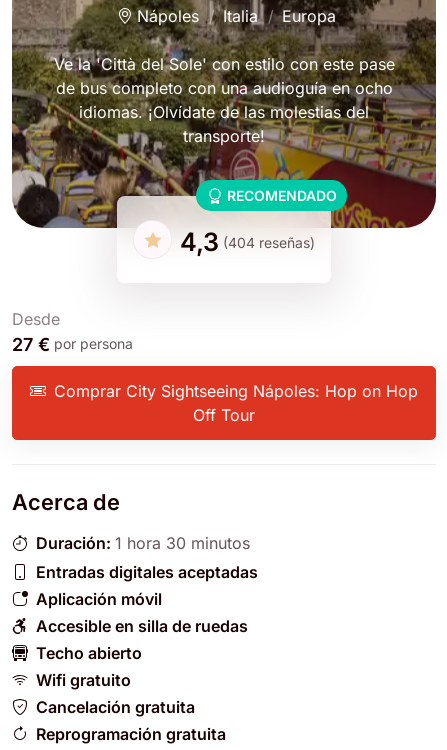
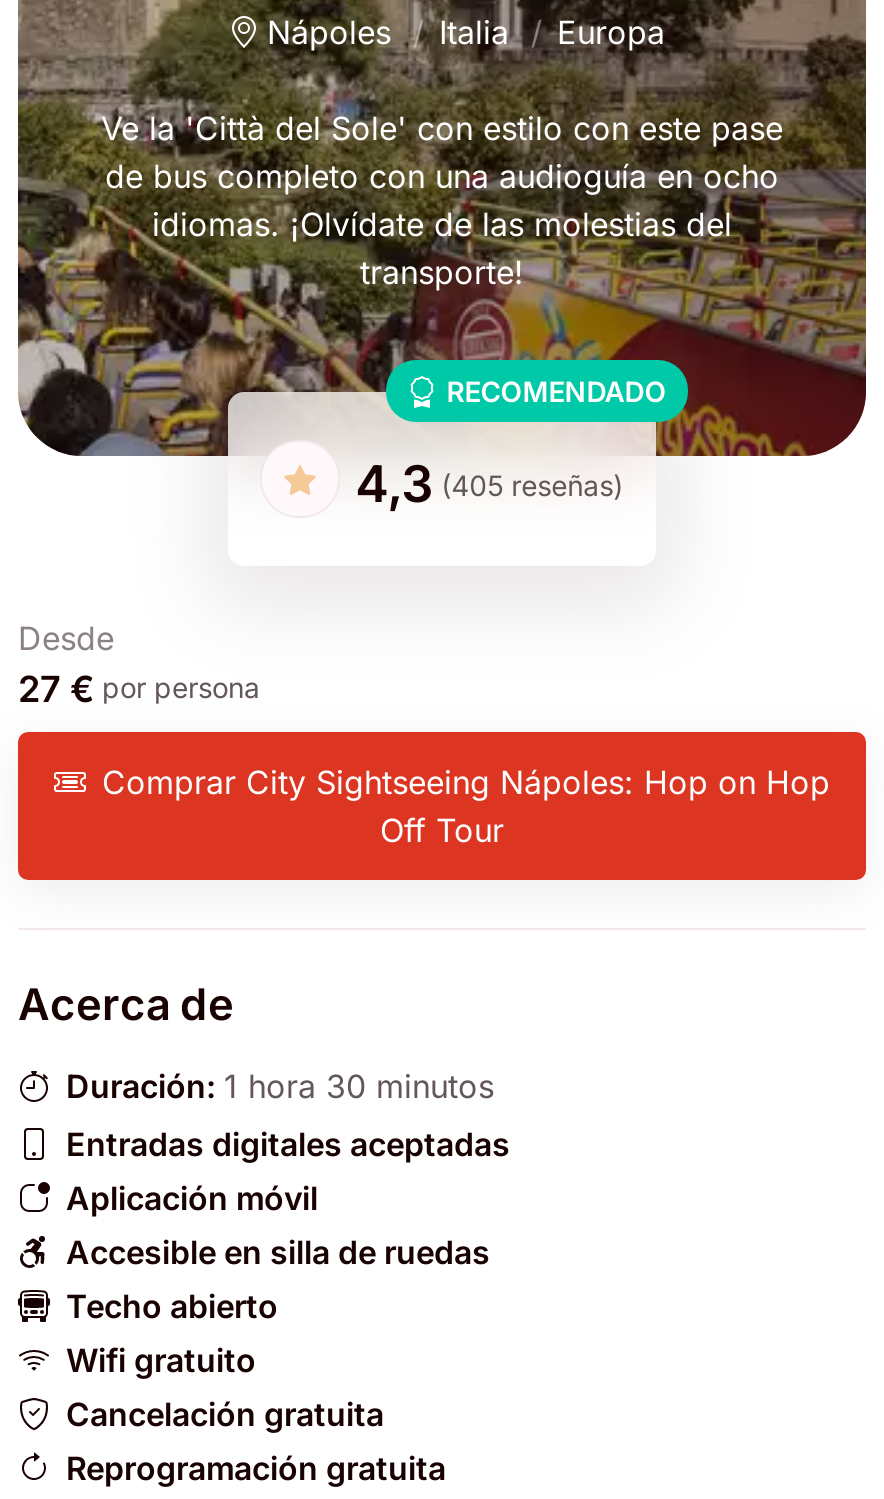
[180,227,315,257] 4,3 (404 reseñas) -> [355,454,623,514] 4,3 (405 reseñas)

